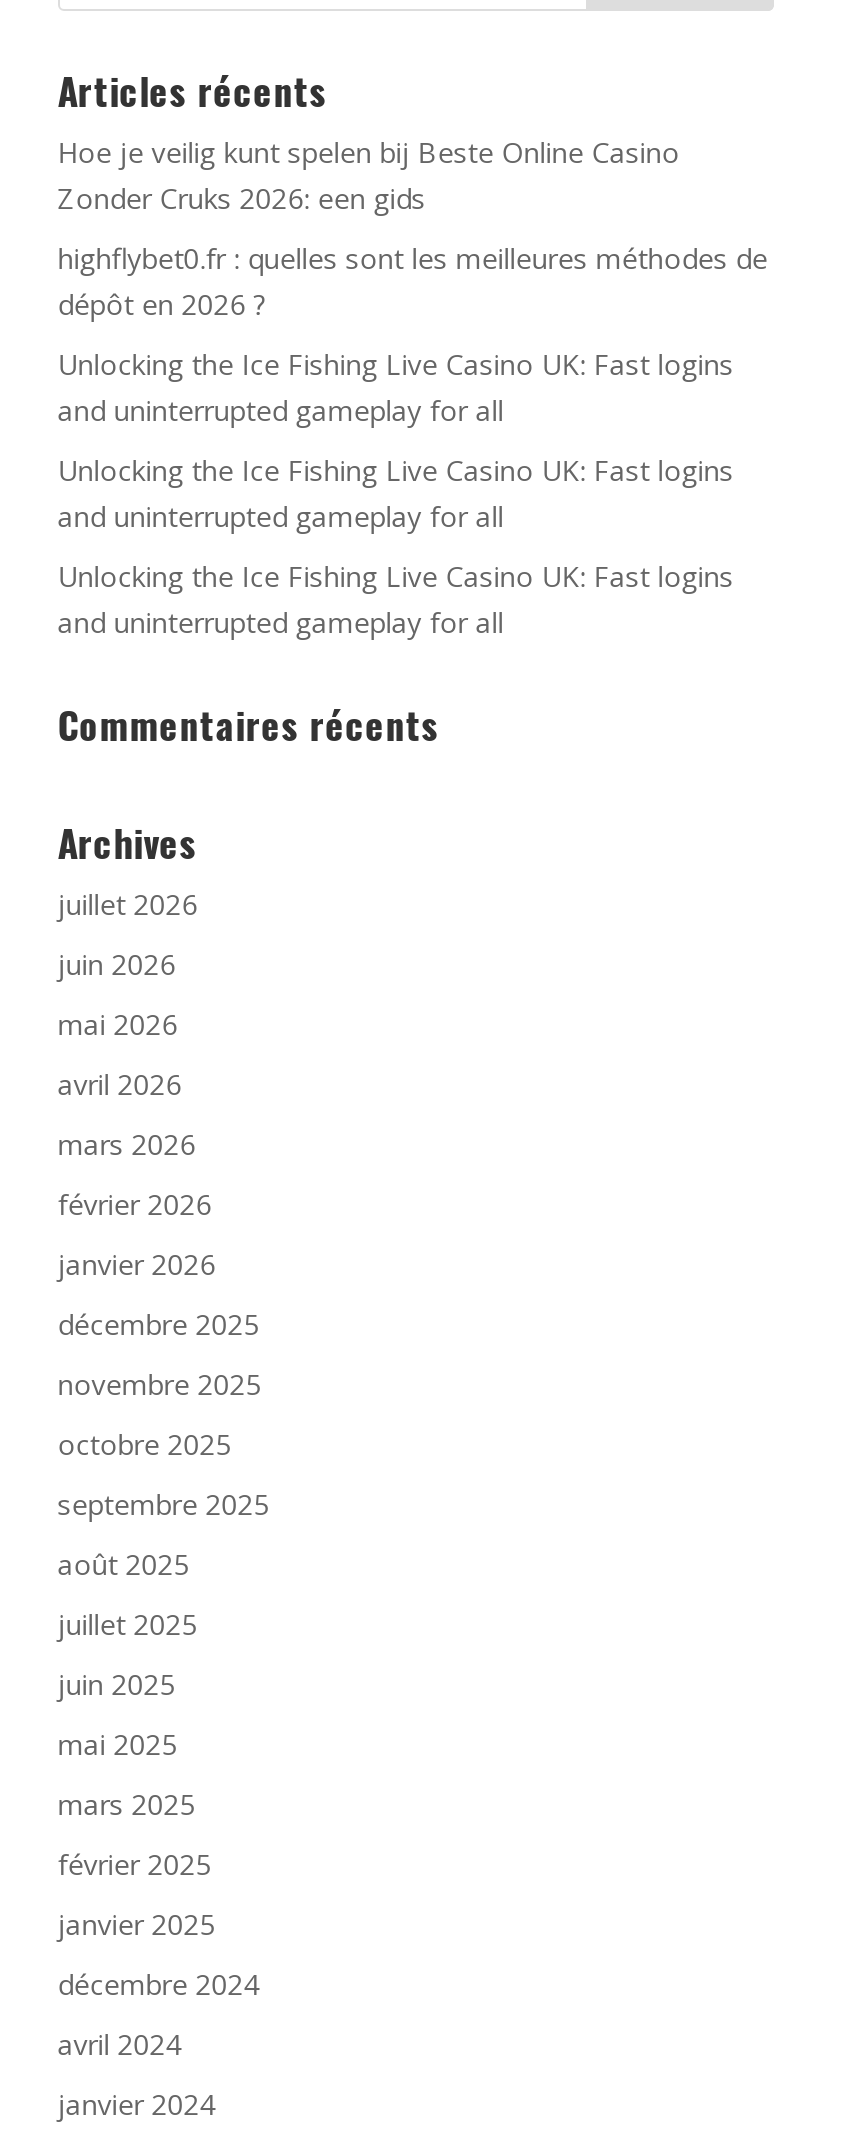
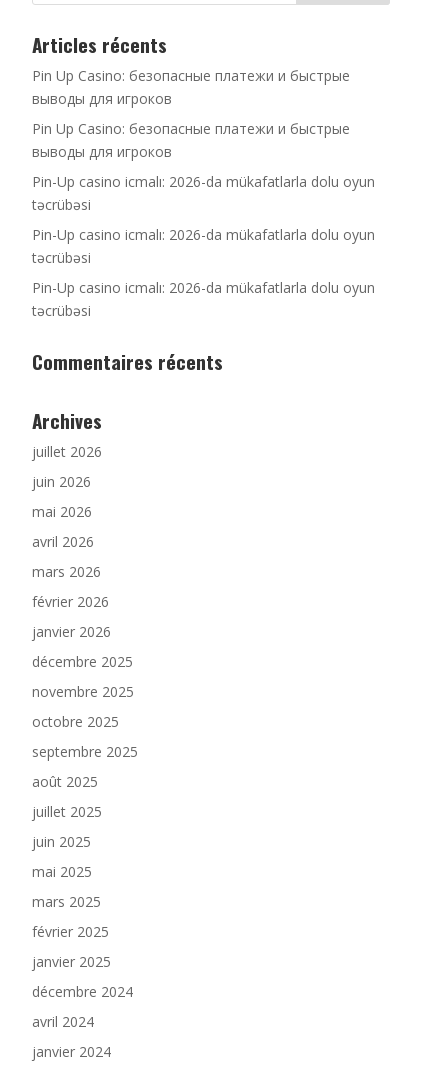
[58,133,680,217] Hoe je veilig kunt spelen bij Beste Online Casino | Zonder Cruks 2026: een gids -> [32,66,350,108] Pin Up Casino: безопасные платежи и быстрые | выводы для игроков
[58,239,768,323] highflybet0.fr : quelles sont les meilleures méthodes de | dépôt en 2026 ? -> [32,119,350,161] Pin Up Casino: безопасные платежи и быстрые | выводы для игроков
[58,345,734,429] Unlocking the Ice Fishing Live Casino UK: Fast logins | and uninterrupted gameplay for all -> [32,172,375,214] Pin-Up casino icmalı: 2026-da mükafatlarla dolu oyun | təcrübəsi
[58,451,734,535] Unlocking the Ice Fishing Live Casino UK: Fast logins | and uninterrupted gameplay for all -> [32,225,375,267] Pin-Up casino icmalı: 2026-da mükafatlarla dolu oyun | təcrübəsi
[58,557,734,641] Unlocking the Ice Fishing Live Casino UK: Fast logins | and uninterrupted gameplay for all -> [32,278,375,320] Pin-Up casino icmalı: 2026-da mükafatlarla dolu oyun | təcrübəsi

